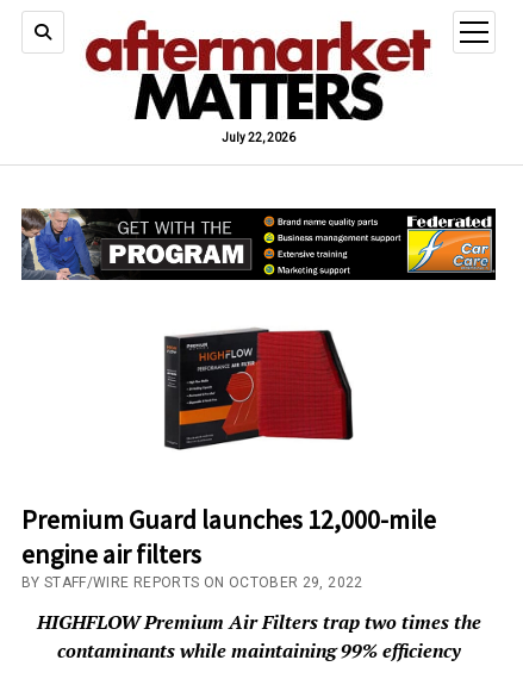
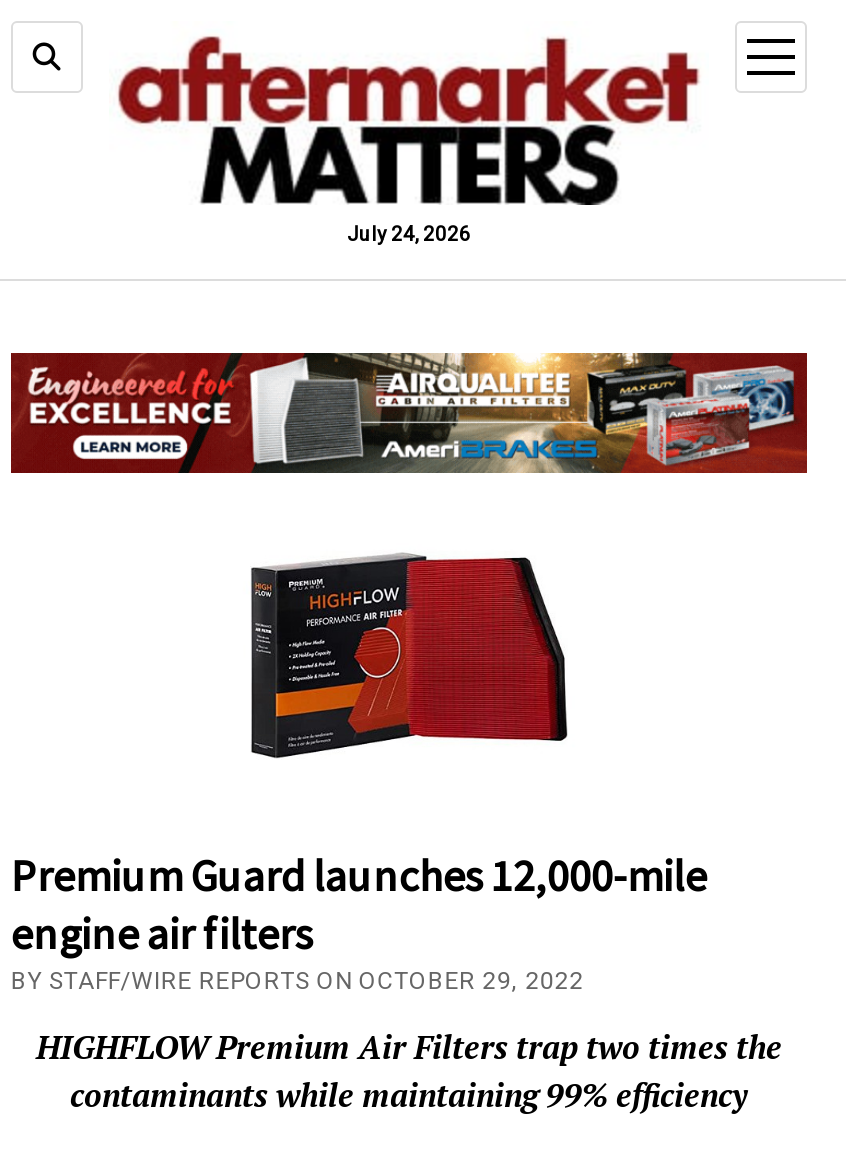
[222,131,295,144] July 22, 2026 -> [347,223,471,245] July 24, 2026
[20,207,497,281] [image] -> [9,351,809,475] [image]

